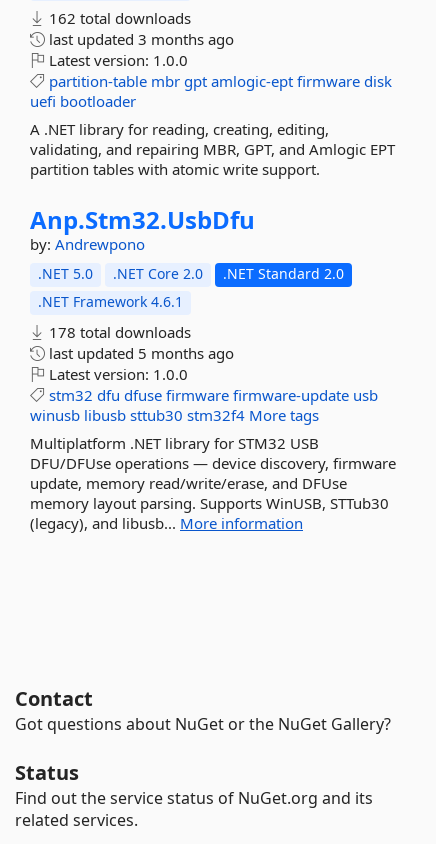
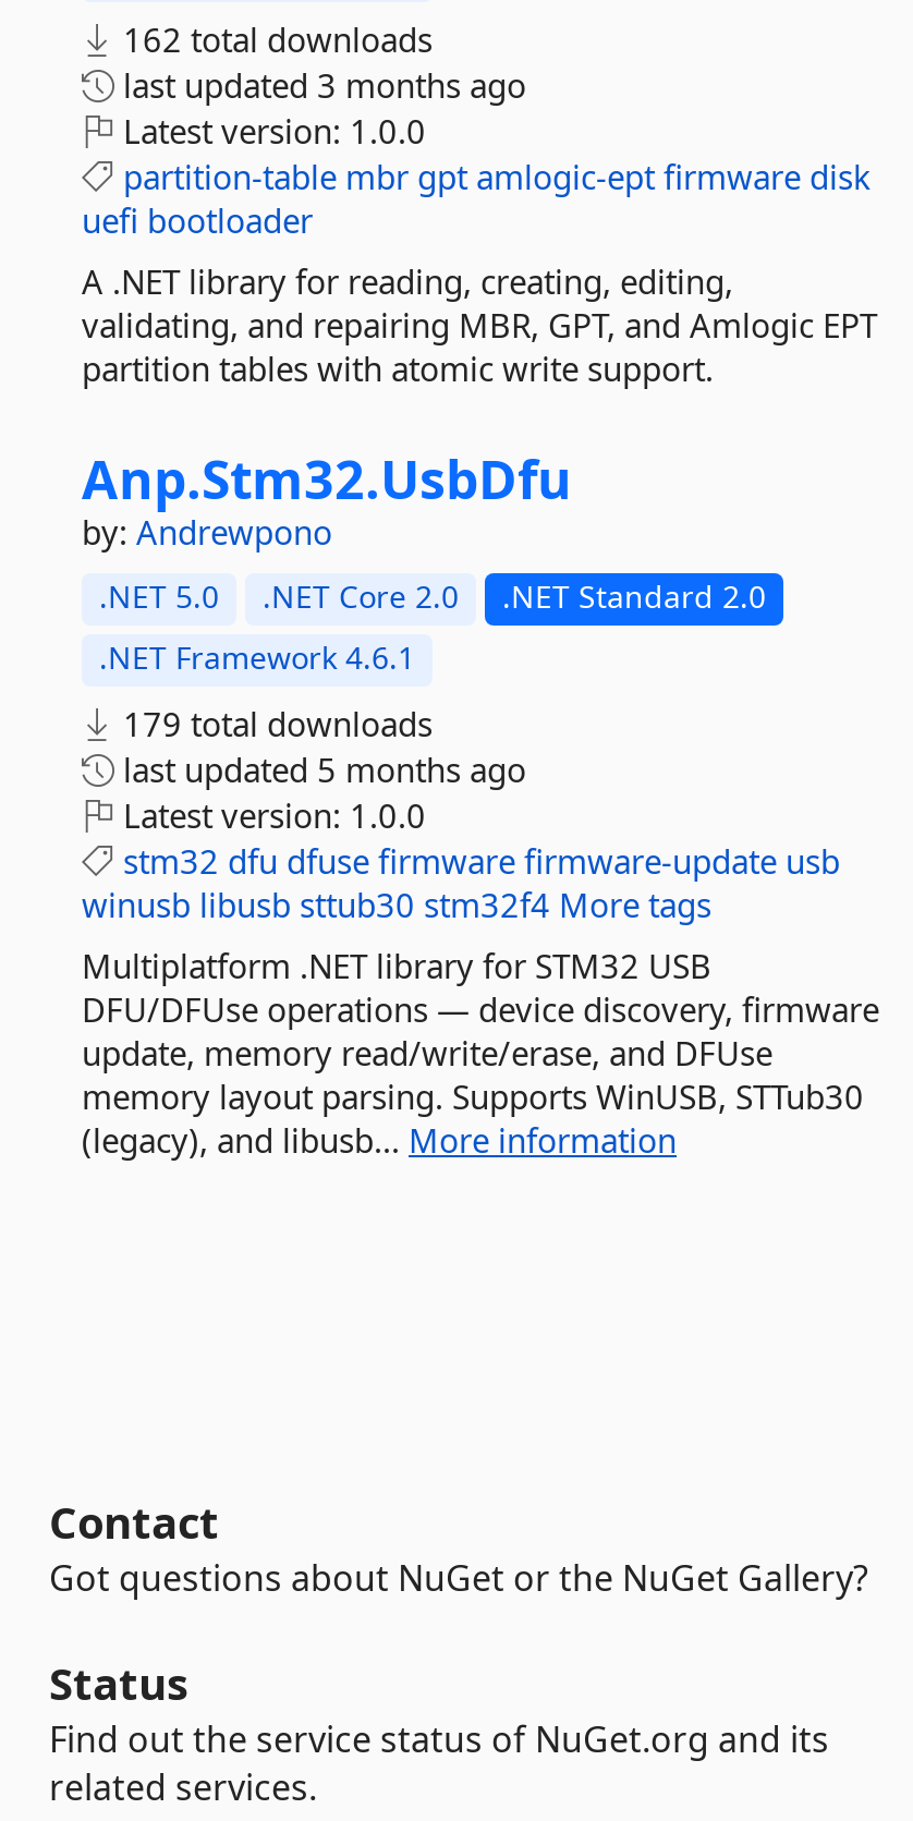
[45,322,191,342] 178 total downloads -> [114,702,433,745] 179 total downloads

